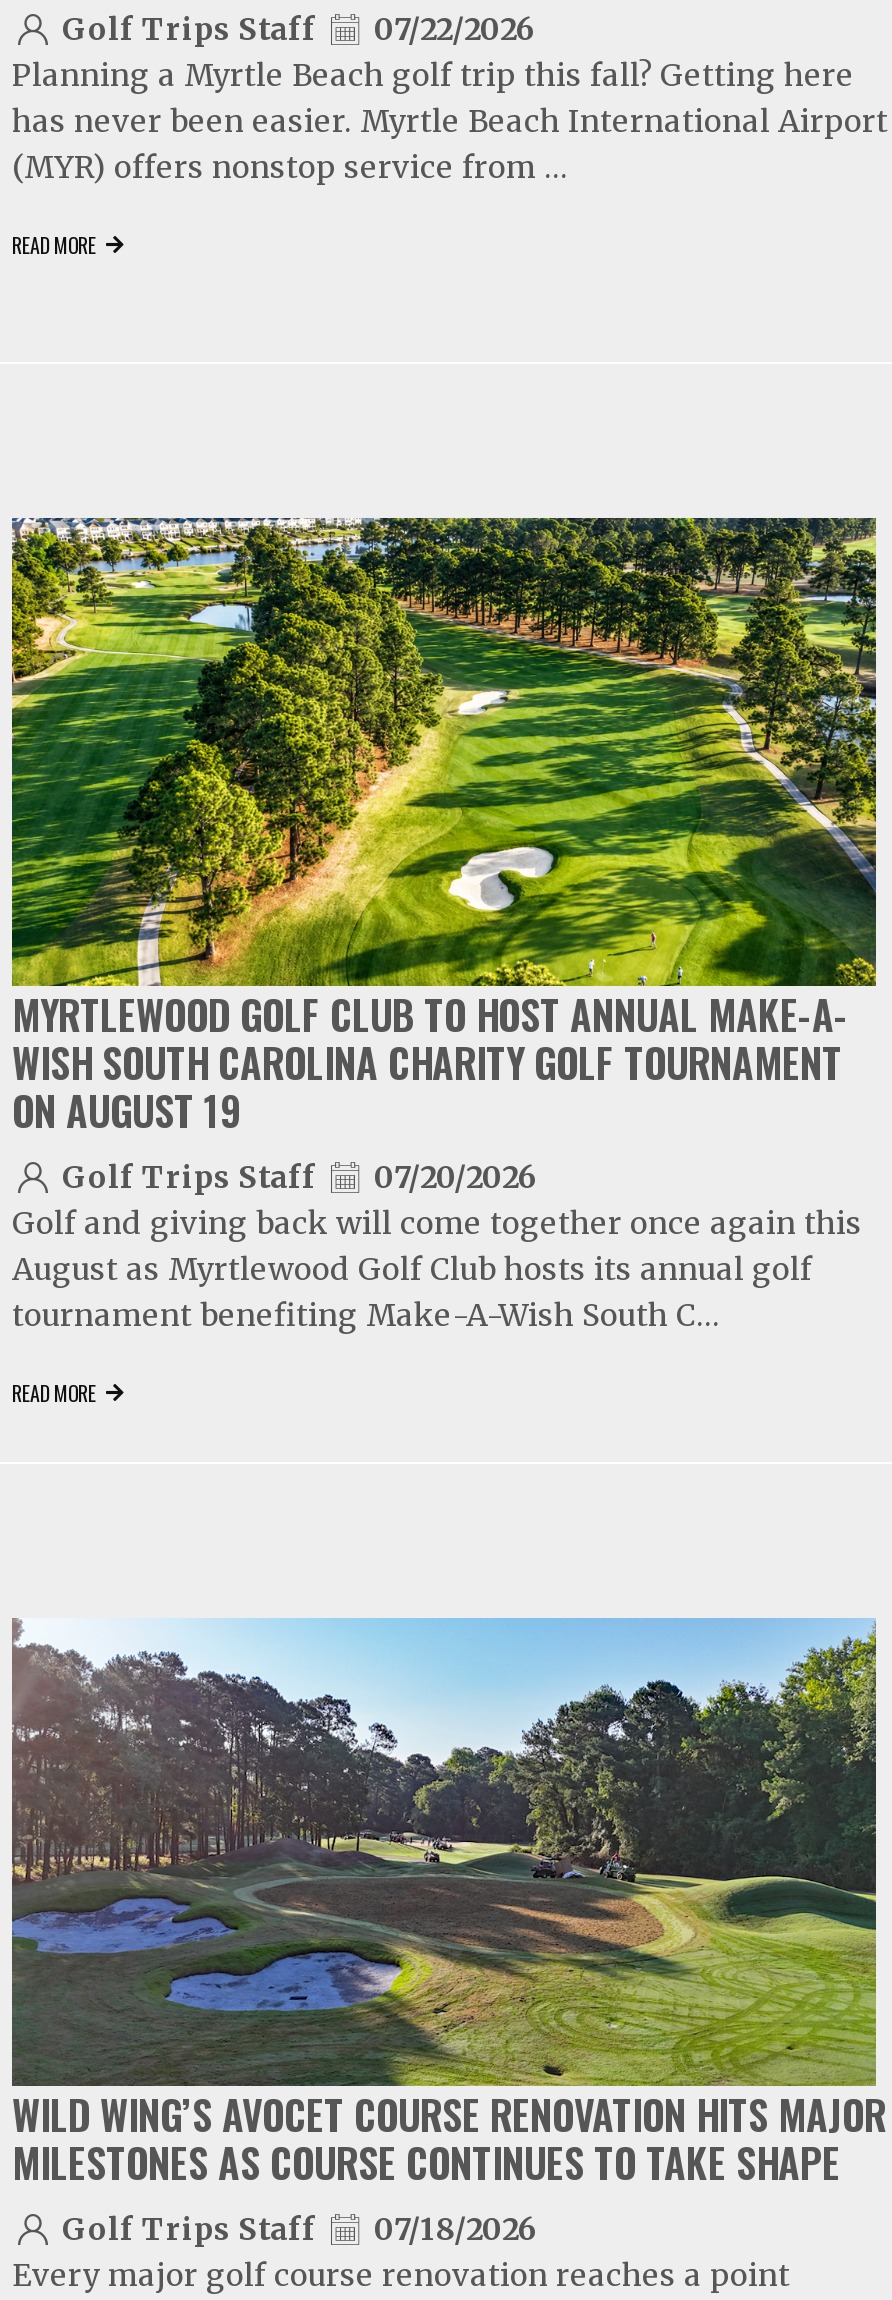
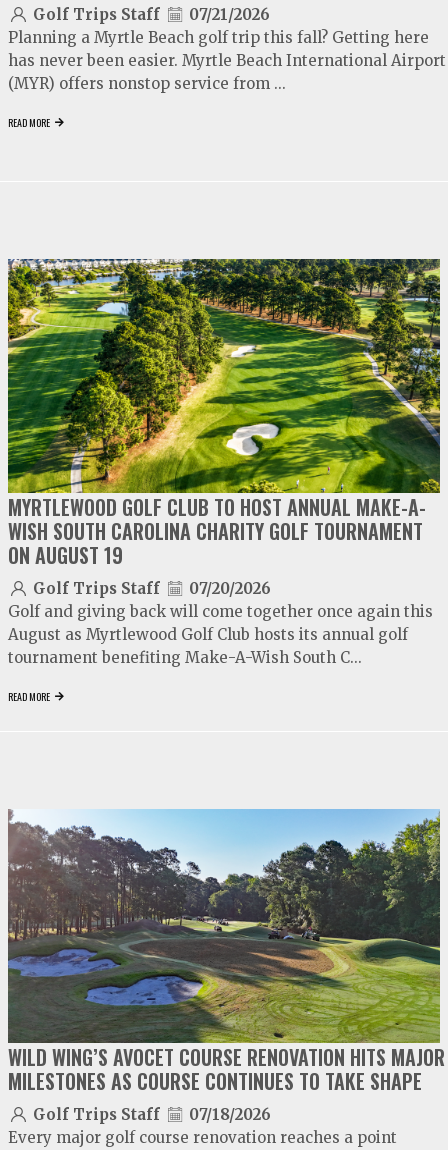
[62,10,536,48] Golf Trips Staff 07/22/2026 -> [33,5,270,24] Golf Trips Staff 07/21/2026

